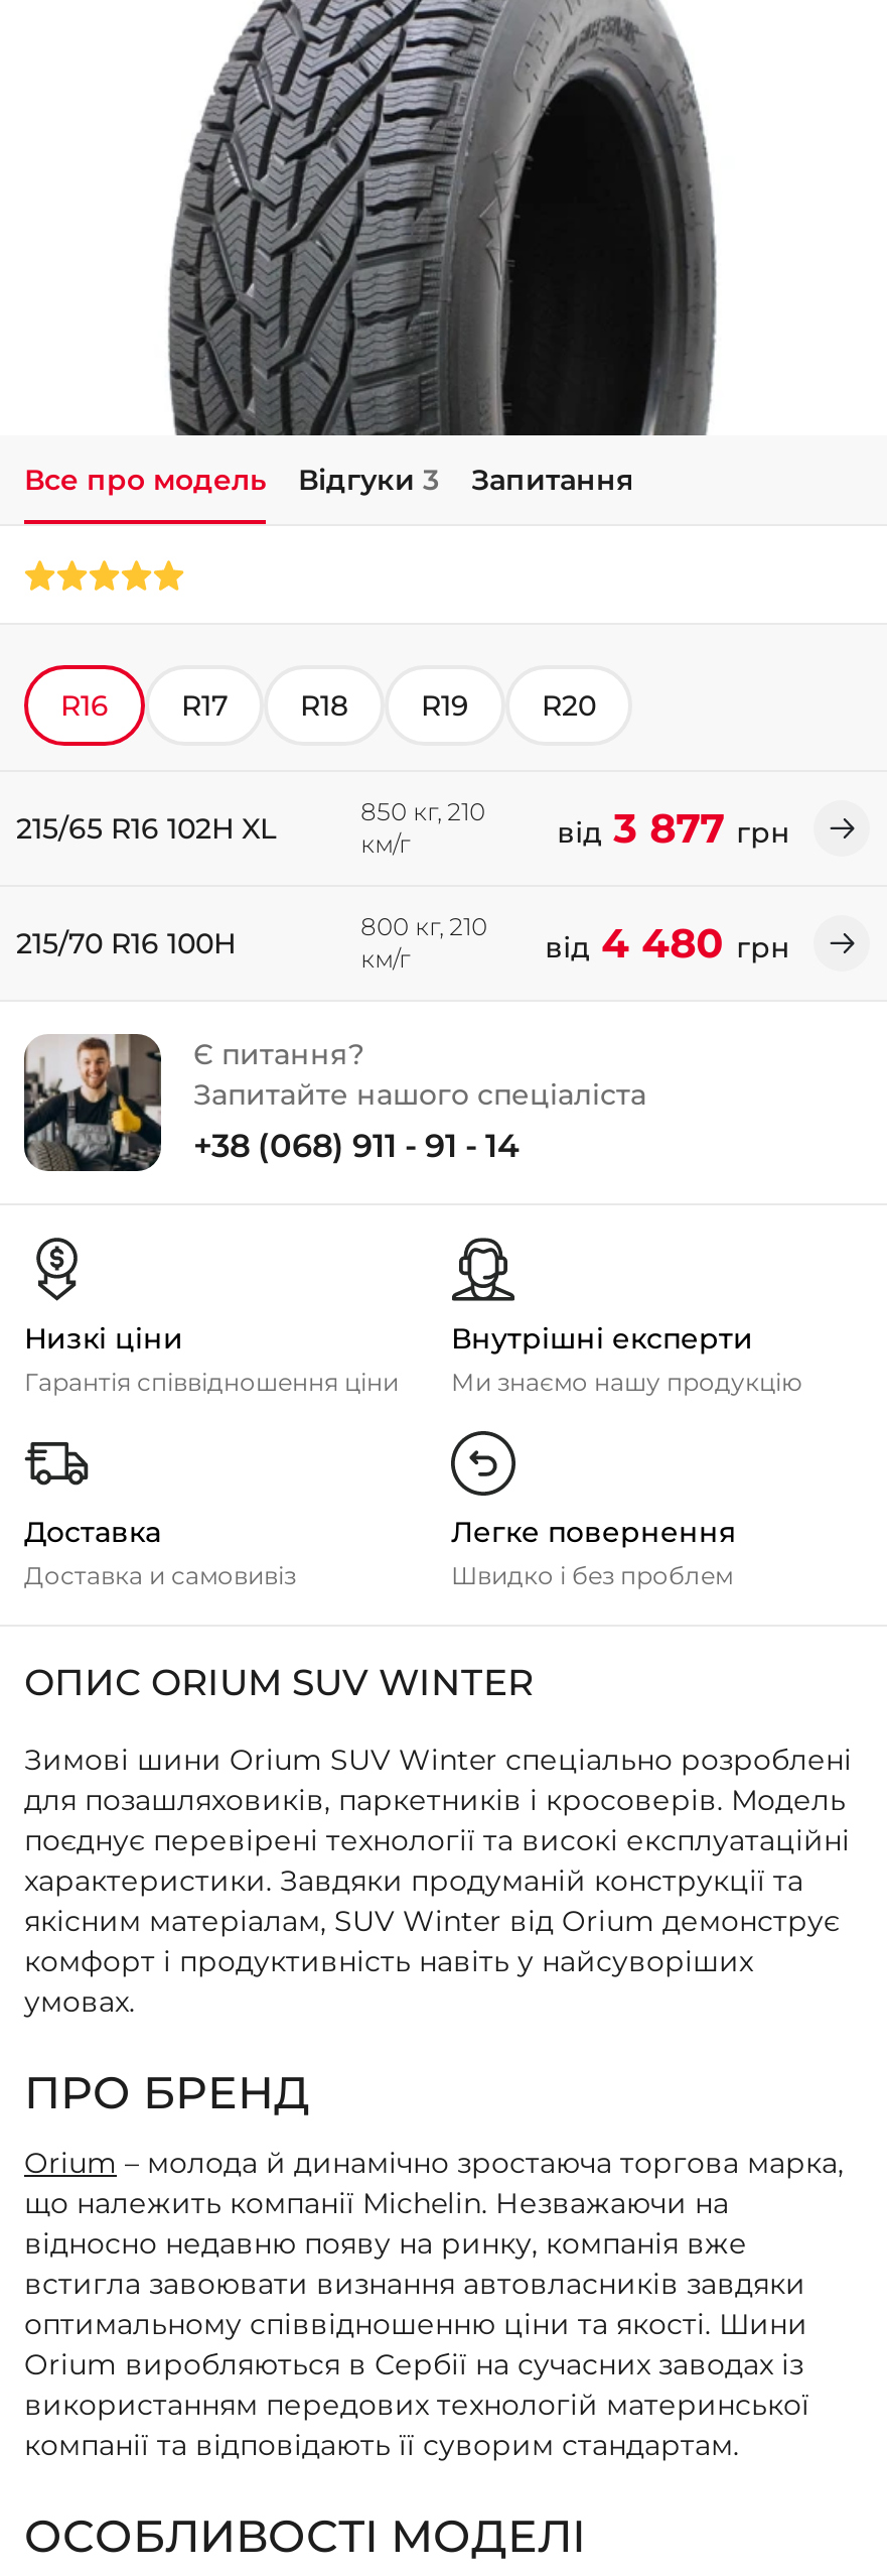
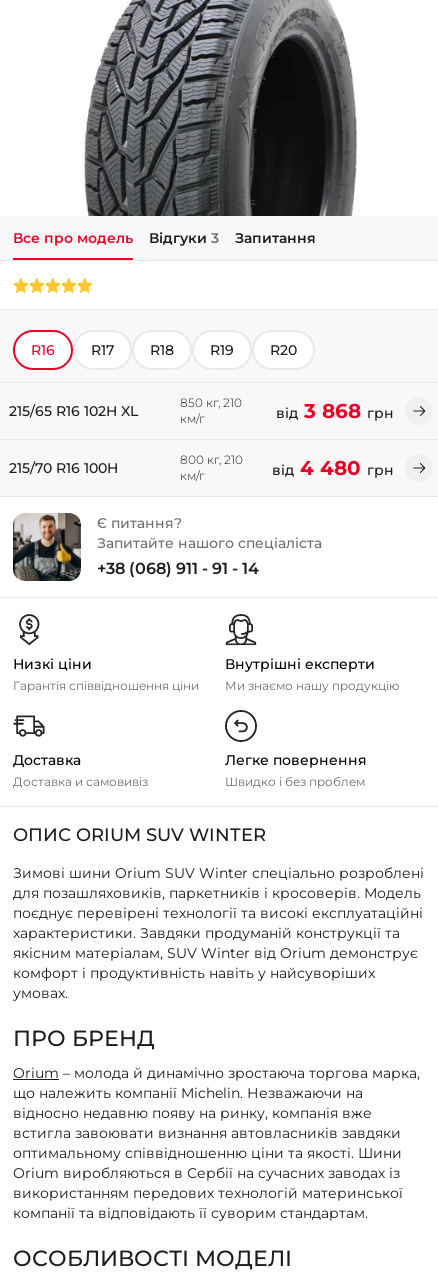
[557,804,791,853] від 3 877 грн -> [276,399,394,423] від 3 868 грн

